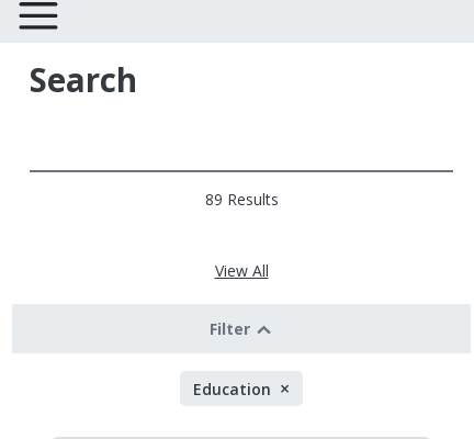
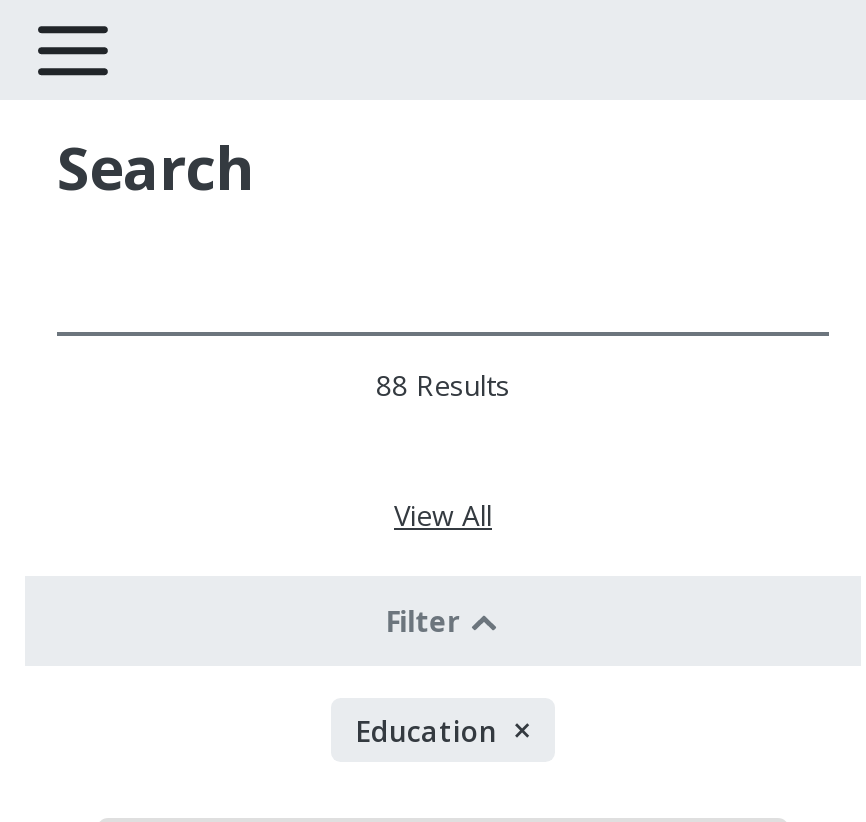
[205,189,278,210] 89 Results -> [376,366,510,404] 88 Results

